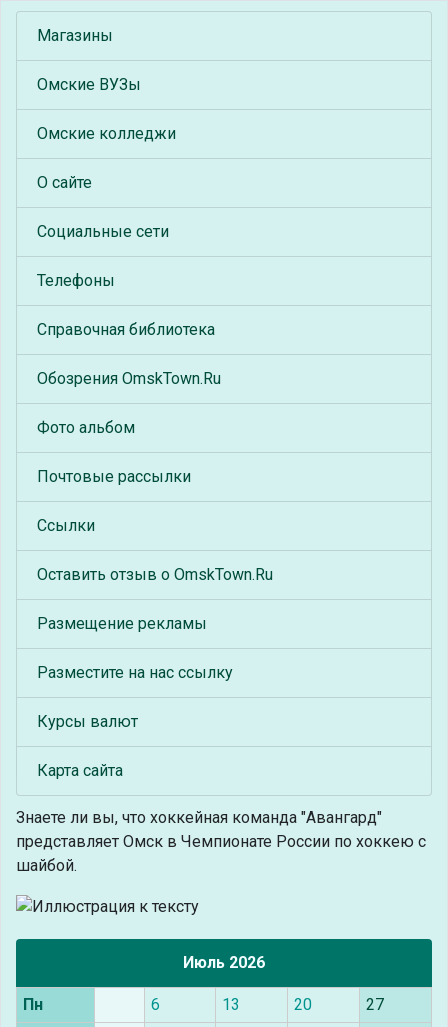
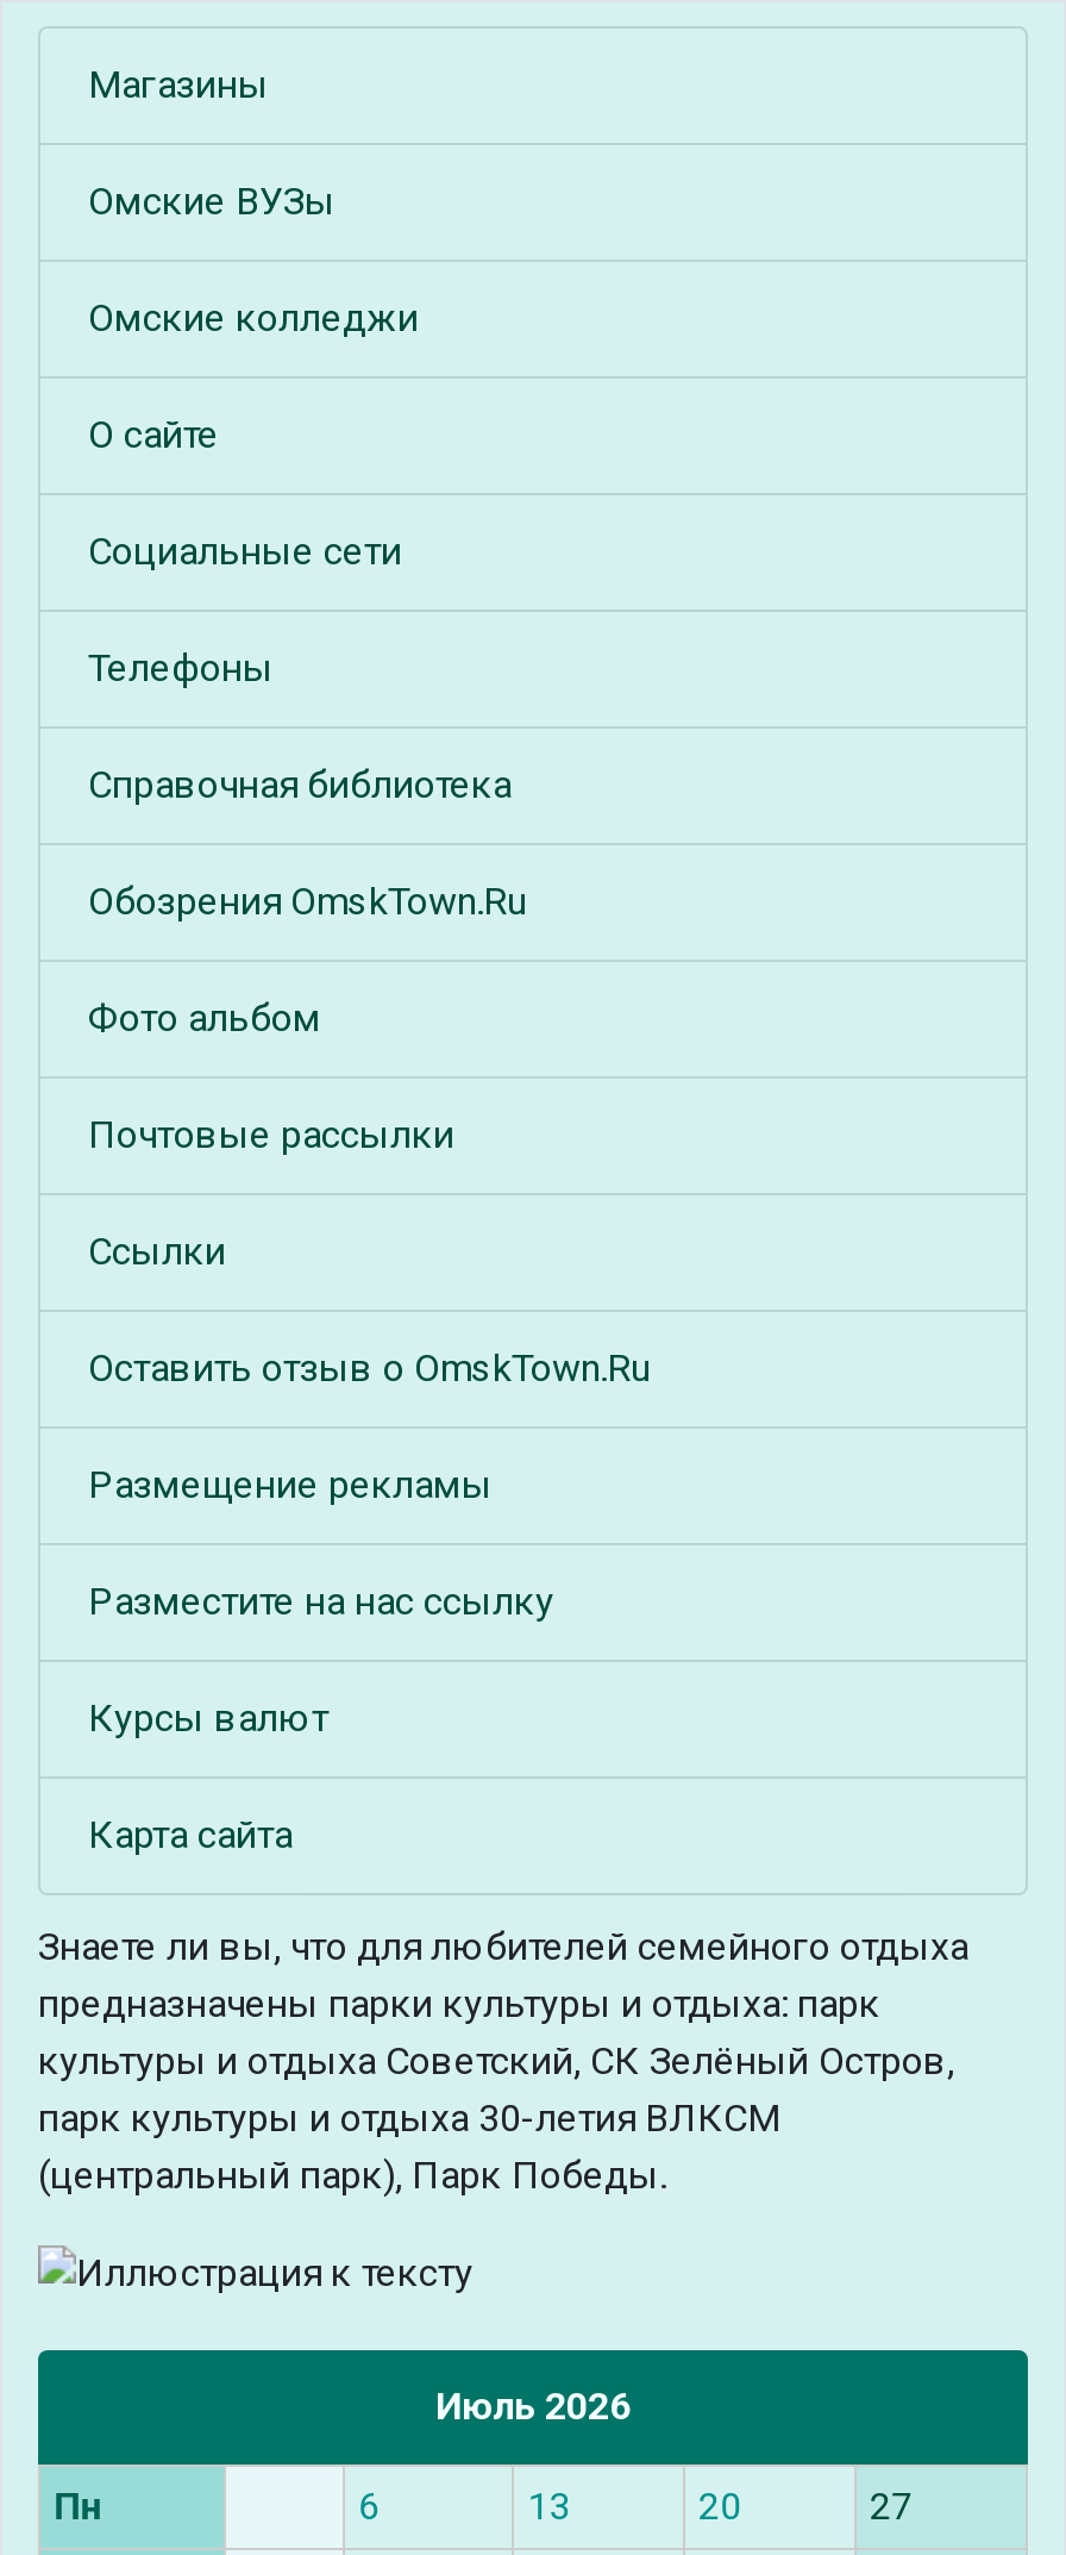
[16,808,426,875] Знаете ли вы, что хоккейная команда "Авангард" | представляет Омск в Чемпионате России по хоккею с | шайбой. -> [38,1925,968,2199] Знаете ли вы, что для любителей семейного отдыха | предназначены парки культуры и отдыха: парк | культуры и отдыха Советский, СК Зелёный Остров, | парк культуры и отдыха 30-летия ВЛКСМ | (центральный парк), Парк Победы.

